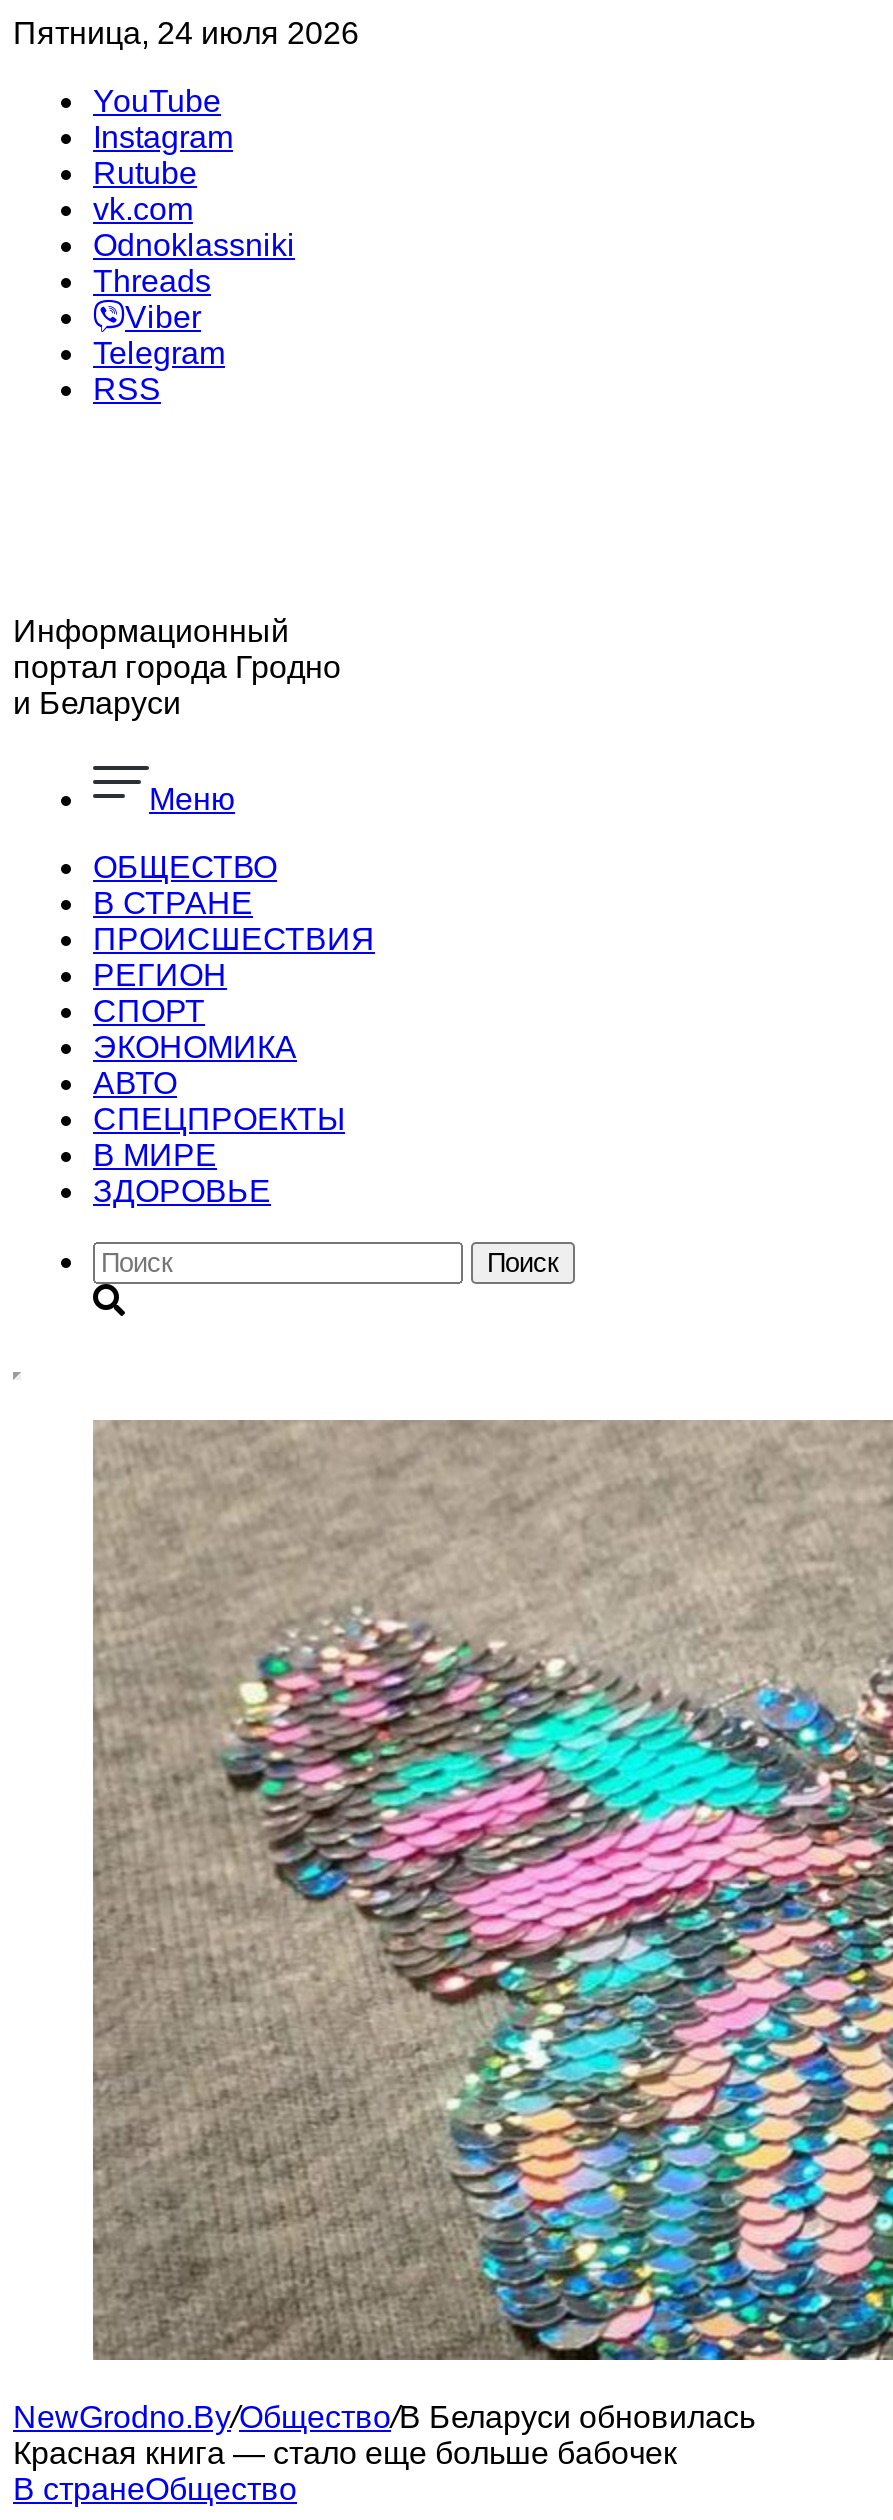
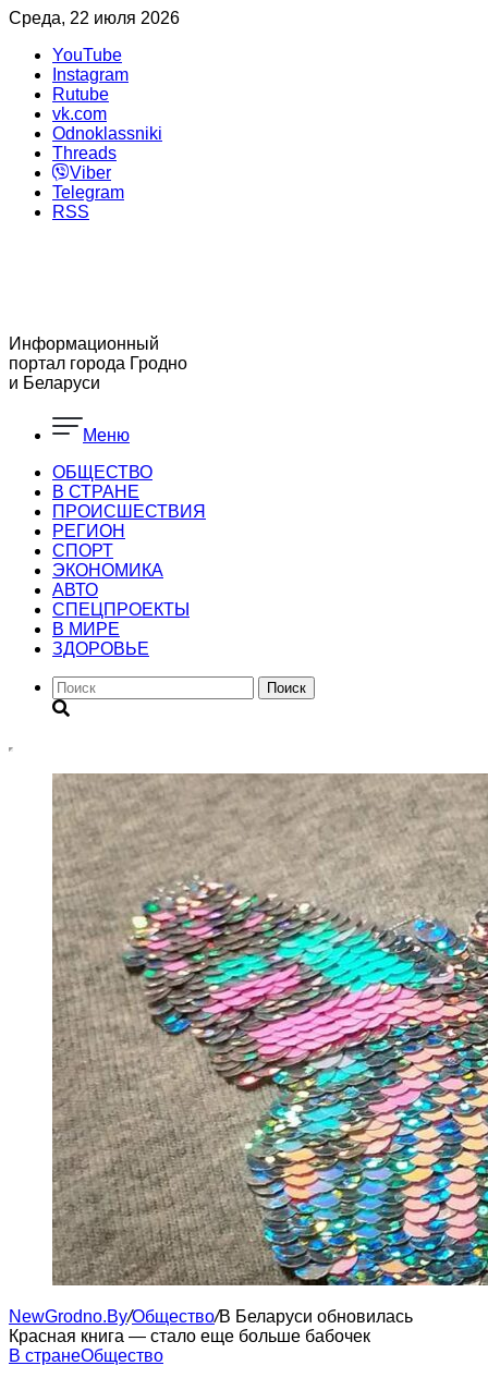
[13,16,359,50] Пятница, 24 июля 2026 -> [9,9,180,27] Среда, 22 июля 2026

